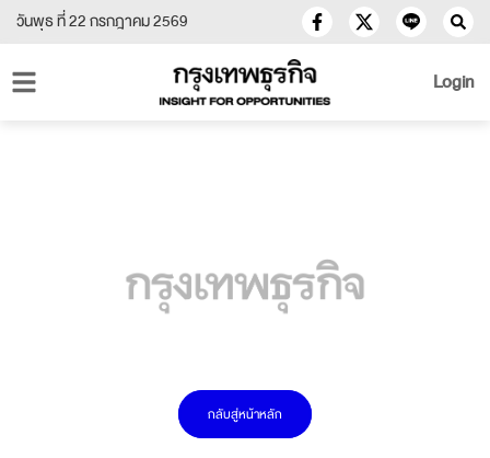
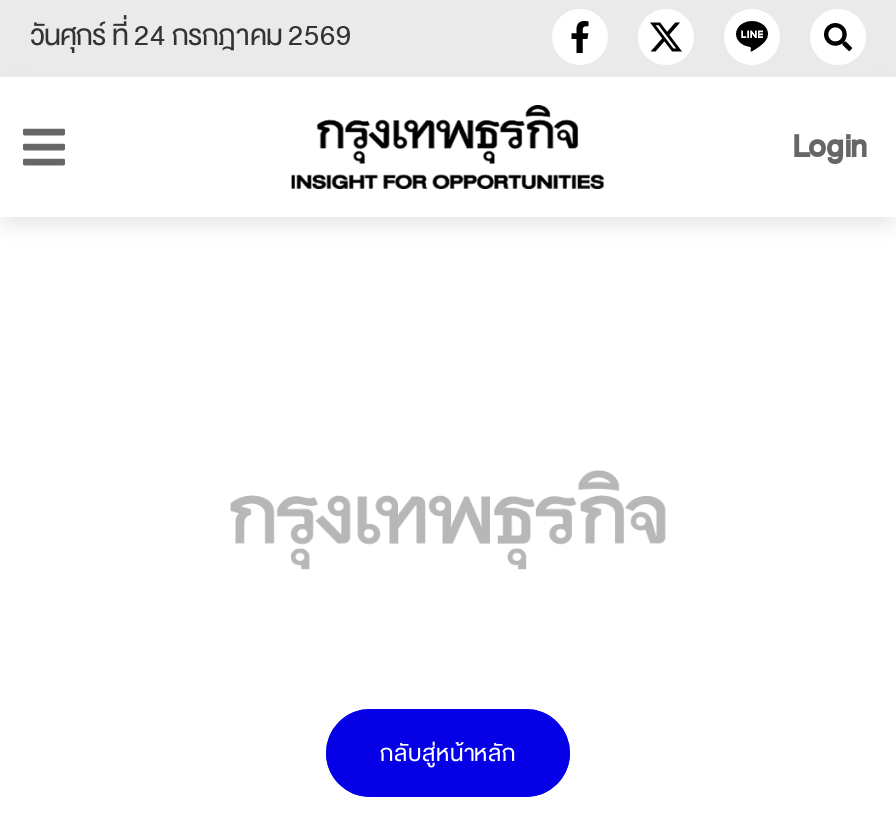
[16,8,188,35] วันพุธ ที่ 22 กรกฎาคม 2569 -> [30,11,352,61] วันศุกร์ ที่ 24 กรกฎาคม 2569

